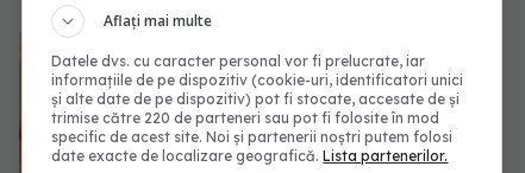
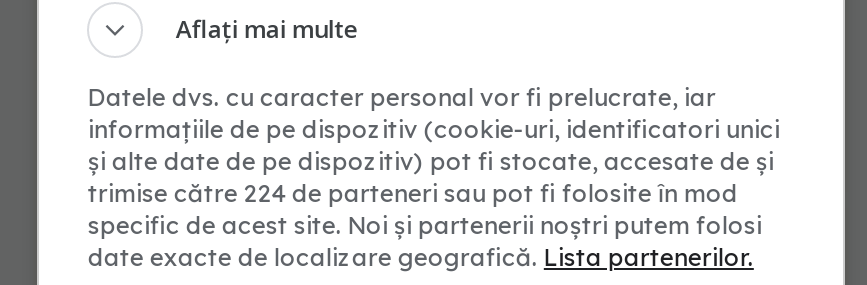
[52,109,440,127] trimise către 220 de parteneri sau pot fi folosite în mod -> [88,178,738,208] trimise către 224 de parteneri sau pot fi folosite în mod

